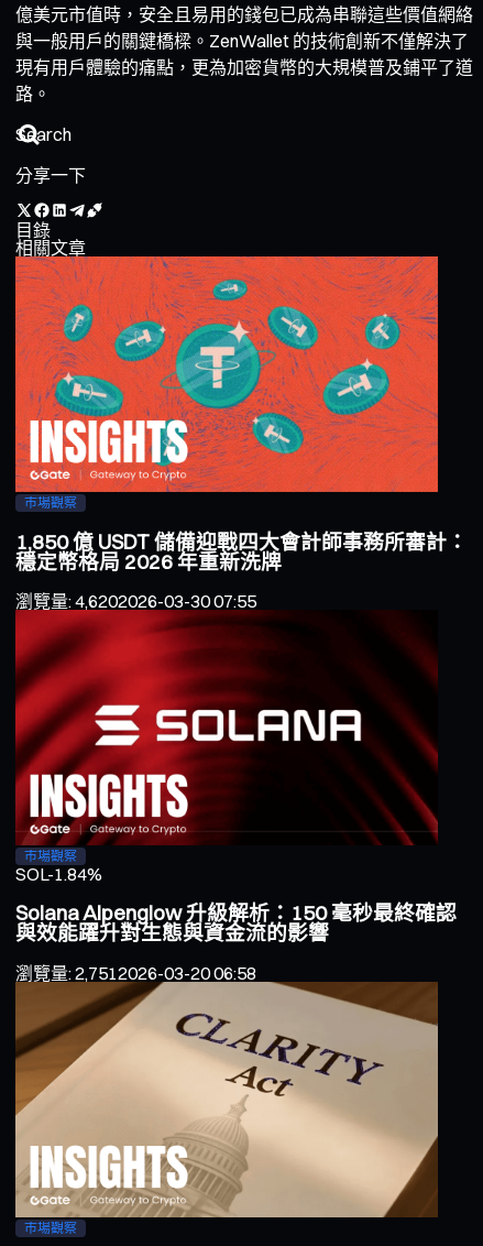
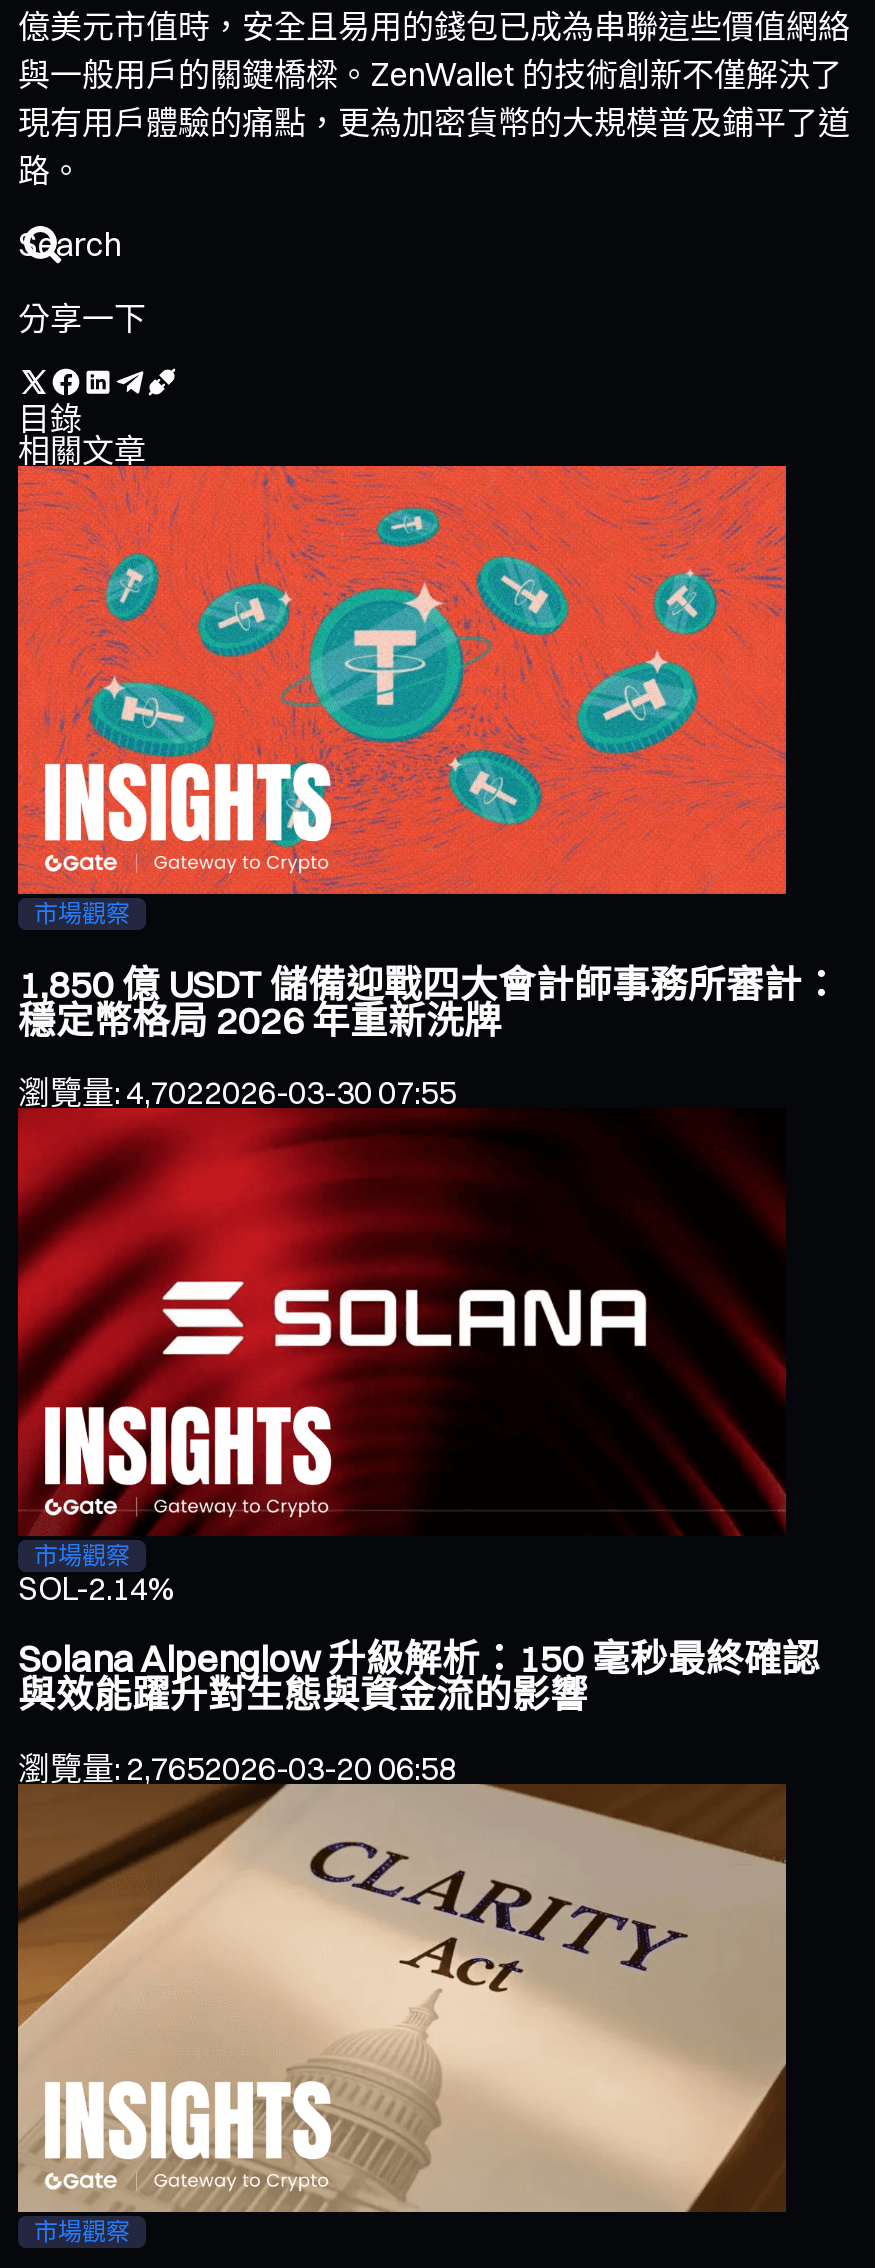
[15,590,256,612] 瀏覽量: 4,6202026-03-30 07:55 -> [18,1073,456,1113] 瀏覽量: 4,7022026-03-30 07:55
[15,863,102,885] SOL-1.84% -> [18,1569,176,1609] SOL-2.14%
[15,962,256,984] 瀏覽量: 2,7512026-03-20 06:58 -> [18,1748,456,1788] 瀏覽量: 2,7652026-03-20 06:58

